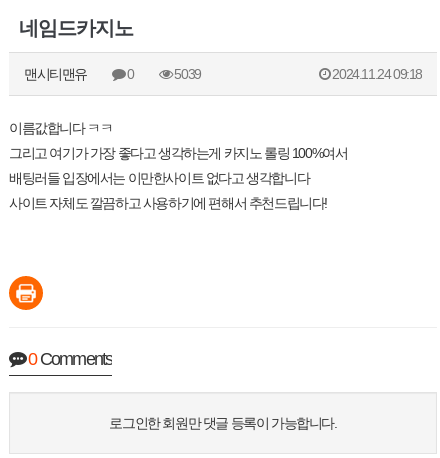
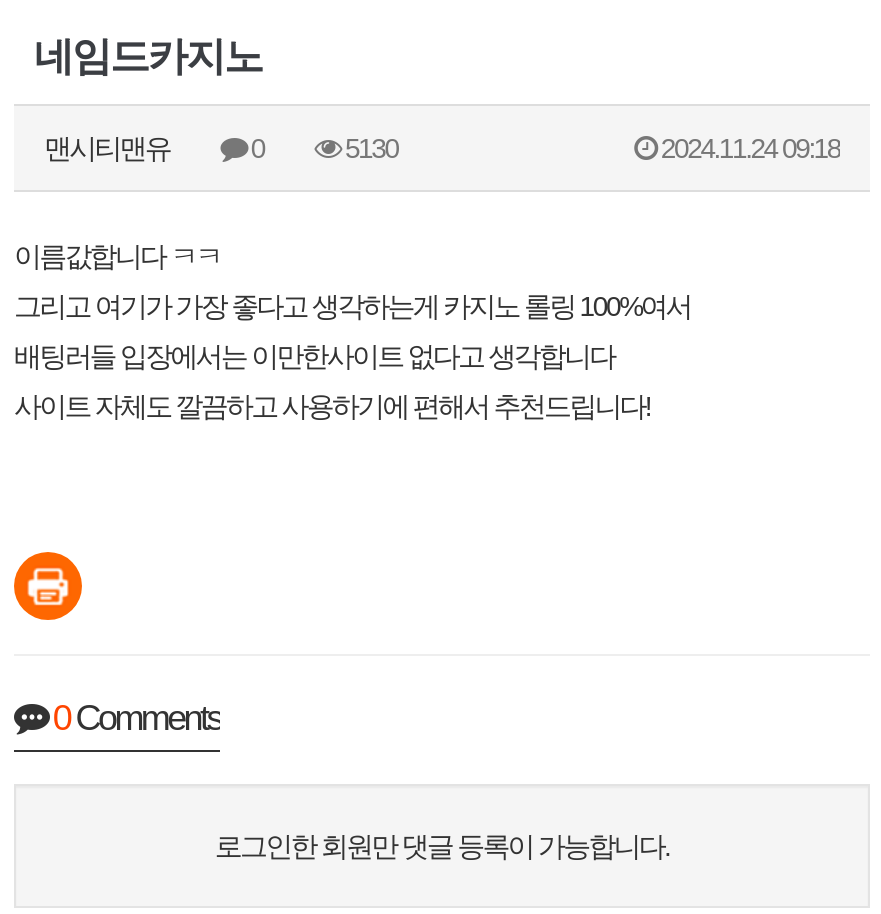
[172,66,201,82] 5039 -> [340,132,398,164] 5130

